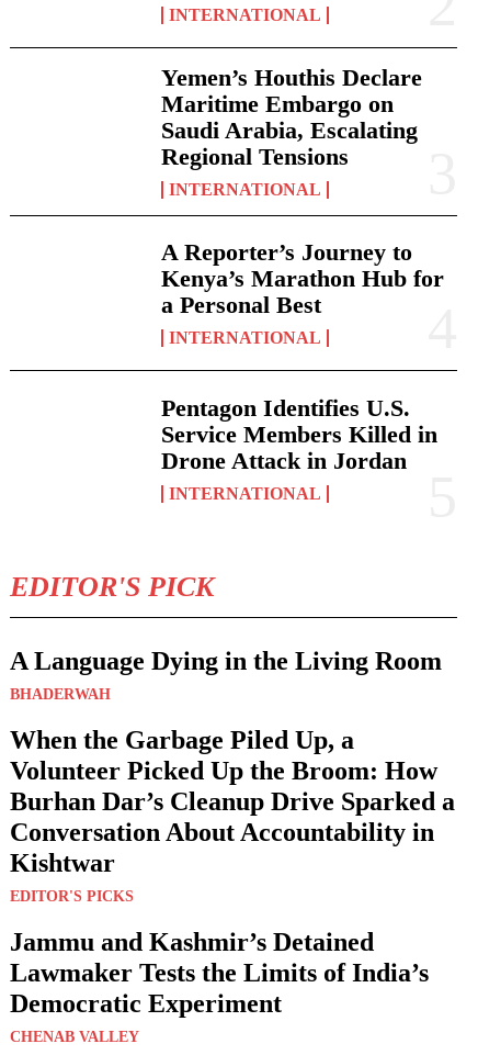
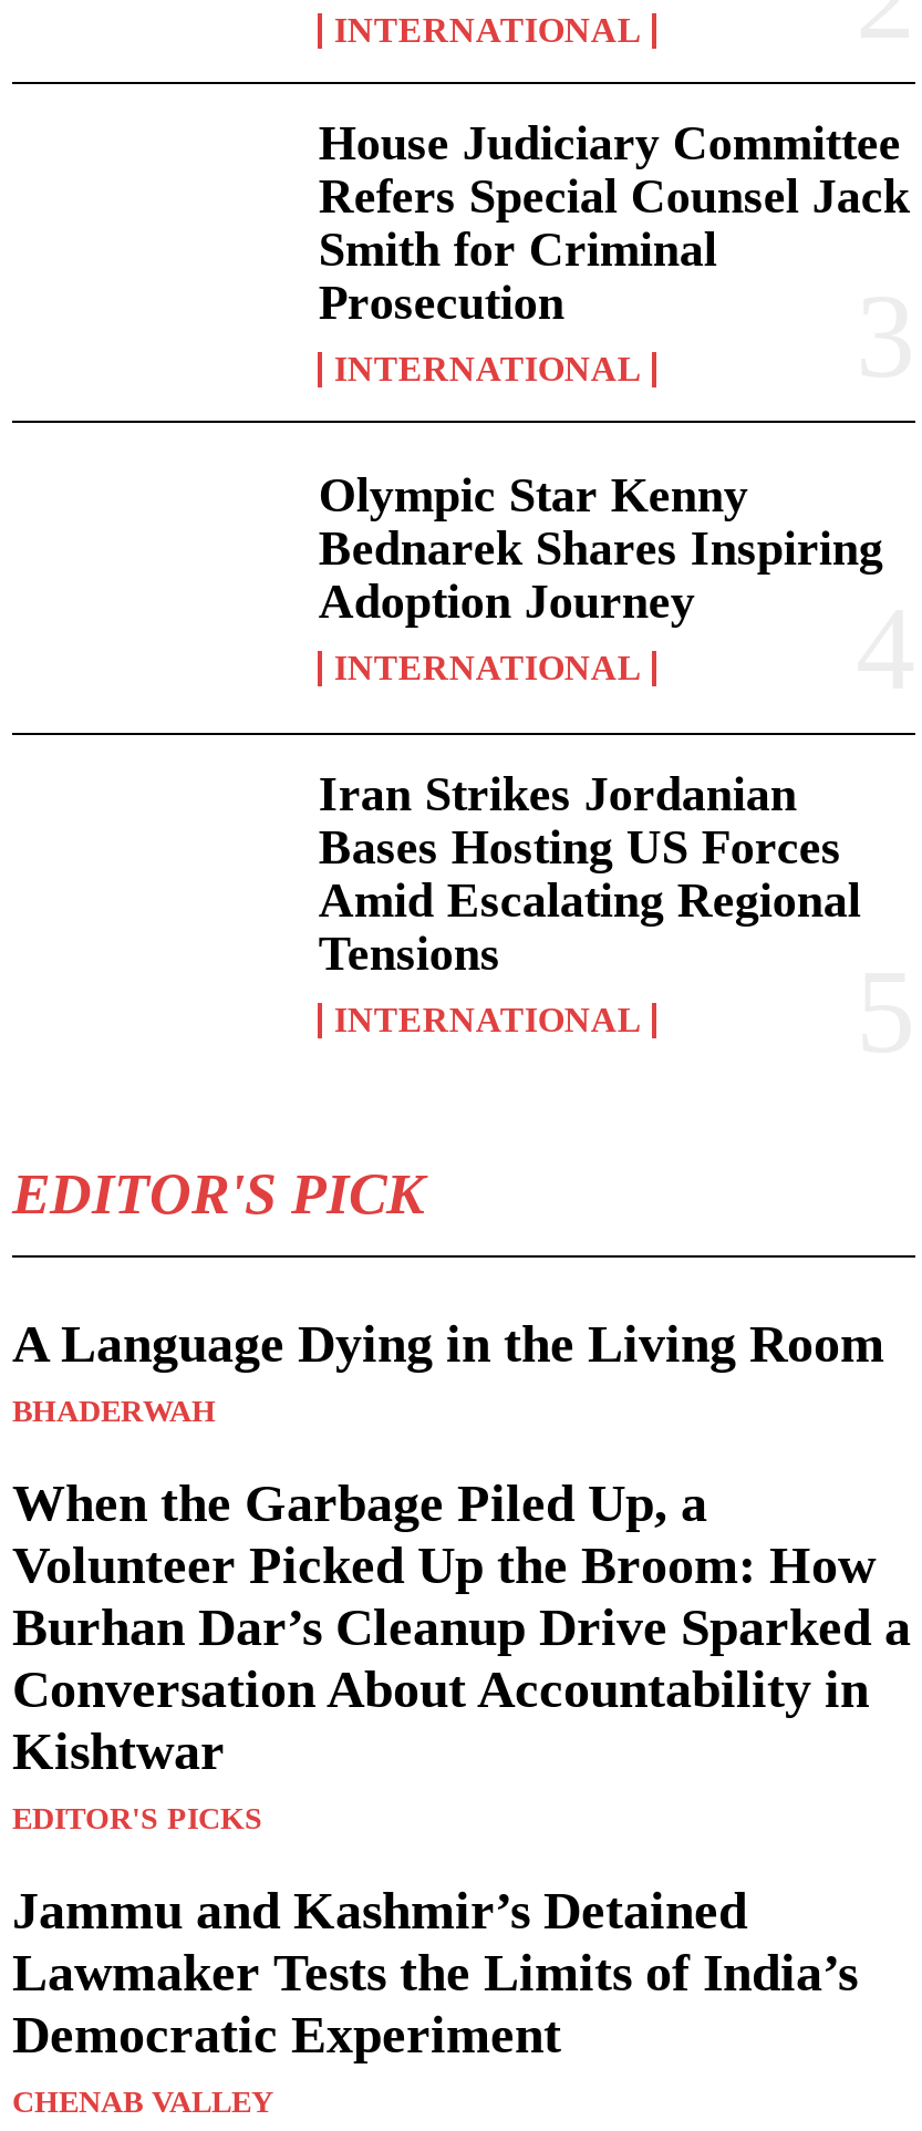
[162,64,423,170] Yemen’s Houthis Declare | Maritime Embargo on | Saudi Arabia, Escalating | Regional Tensions -> [319,116,910,330] House Judiciary Committee | Refers Special Counsel Jack | Smith for Criminal | Prosecution
[162,239,444,319] A Reporter’s Journey to | Kenya’s Marathon Hub for | a Personal Best -> [319,468,883,629] Olympic Star Kenny | Bednarek Shares Inspiring | Adoption Journey
[162,394,438,474] Pentagon Identifies U.S. | Service Members Killed in | Drone Attack in Jordan -> [319,767,861,982] Iran Strikes Jordanian | Bases Hosting US Forces | Amid Escalating Regional | Tensions

